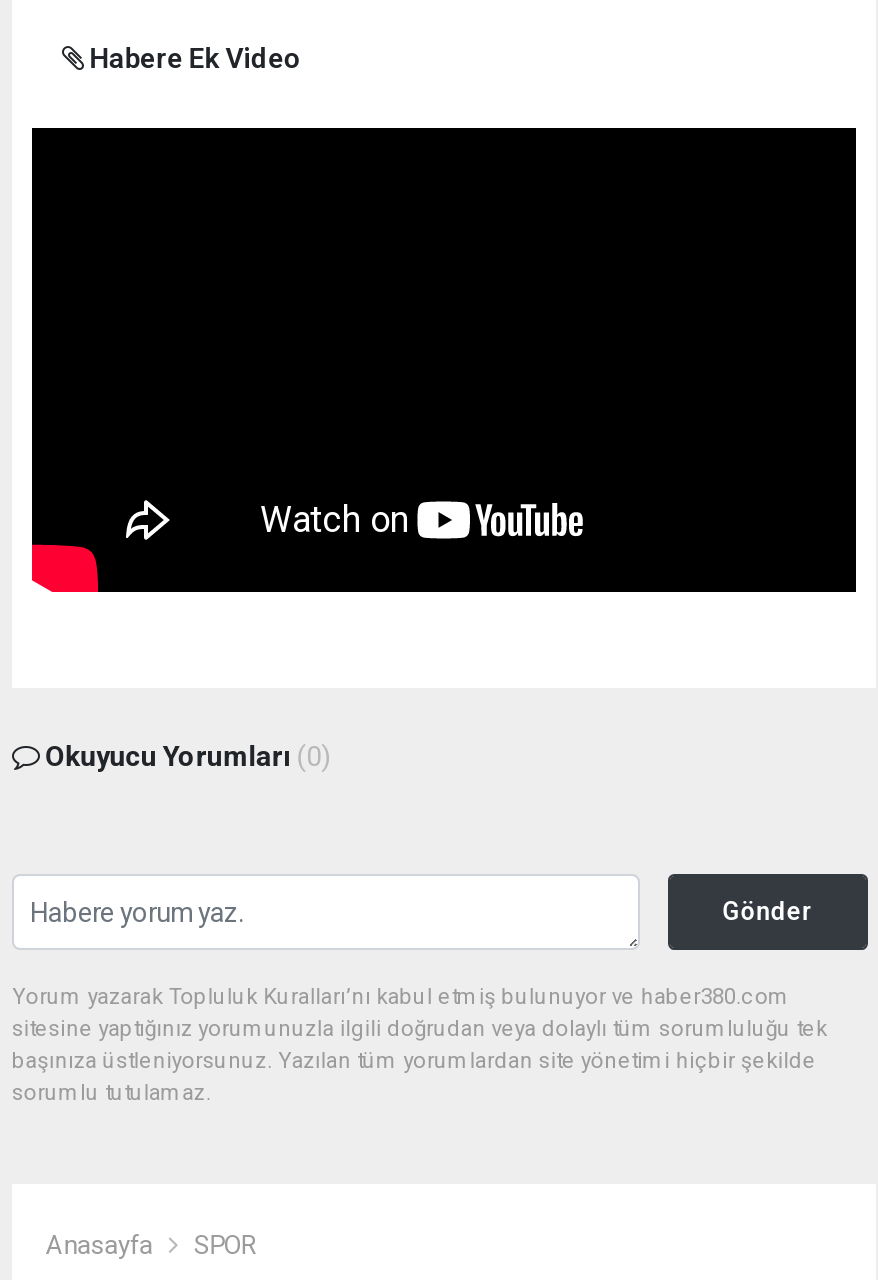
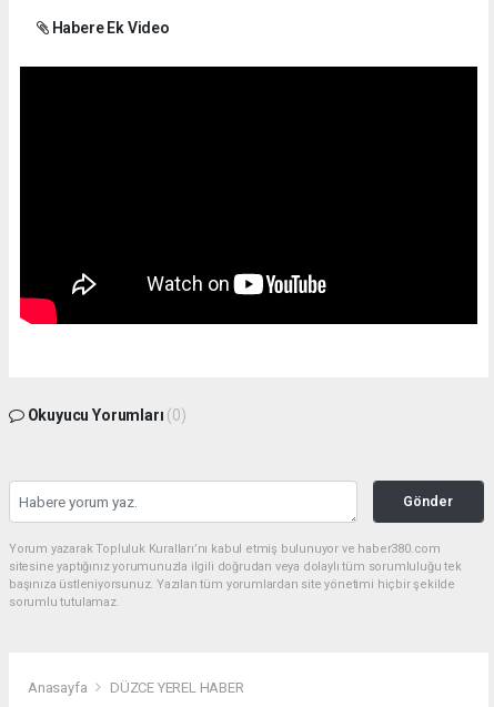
[194,1231,256,1261] SPOR -> [110,679,244,695] DÜZCE YEREL HABER

